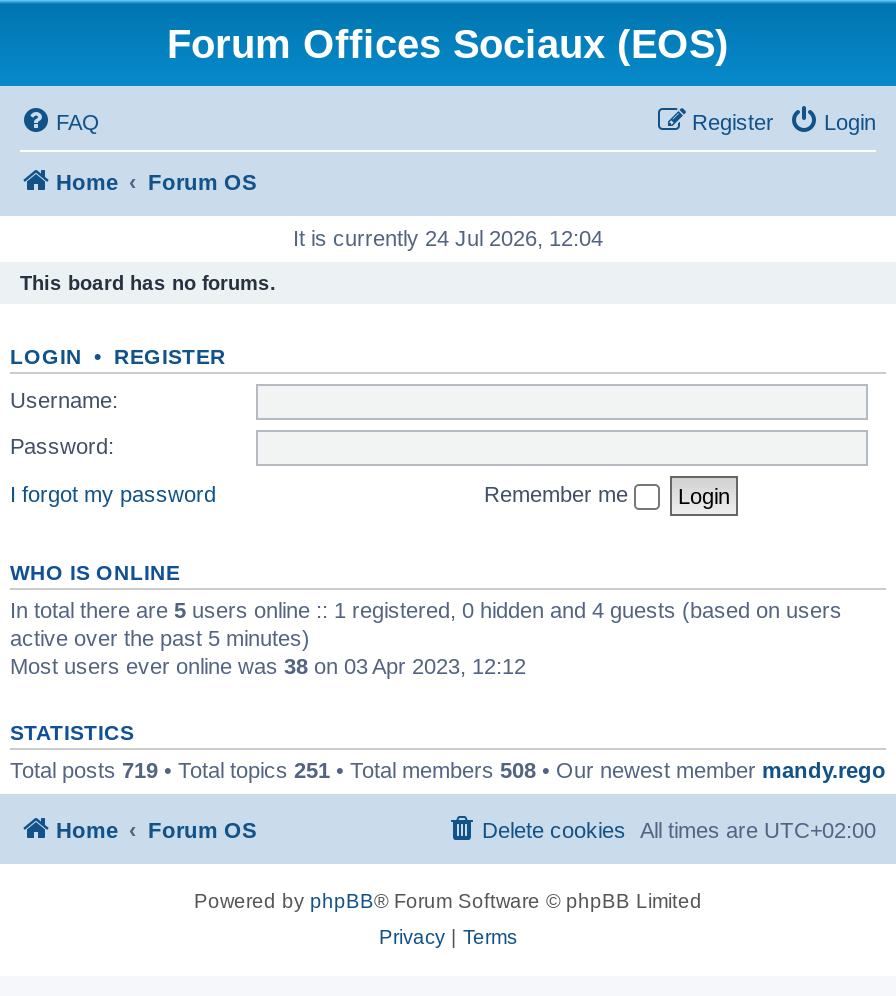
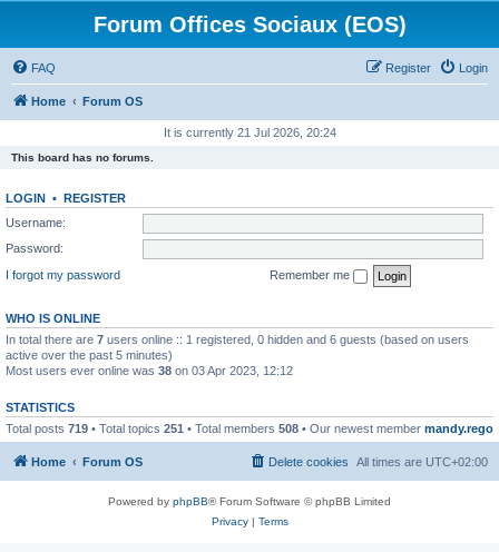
[293,226,603,250] It is currently 24 Jul 2026, 12:04 -> [163,126,336,139] It is currently 21 Jul 2026, 20:24
[10,597,842,621] In total there are 5 users online :: 1 registered, 0 hidden and 4 guests (based on users -> [6,332,469,346] In total there are 7 users online :: 1 registered, 0 hidden and 6 guests (based on users

